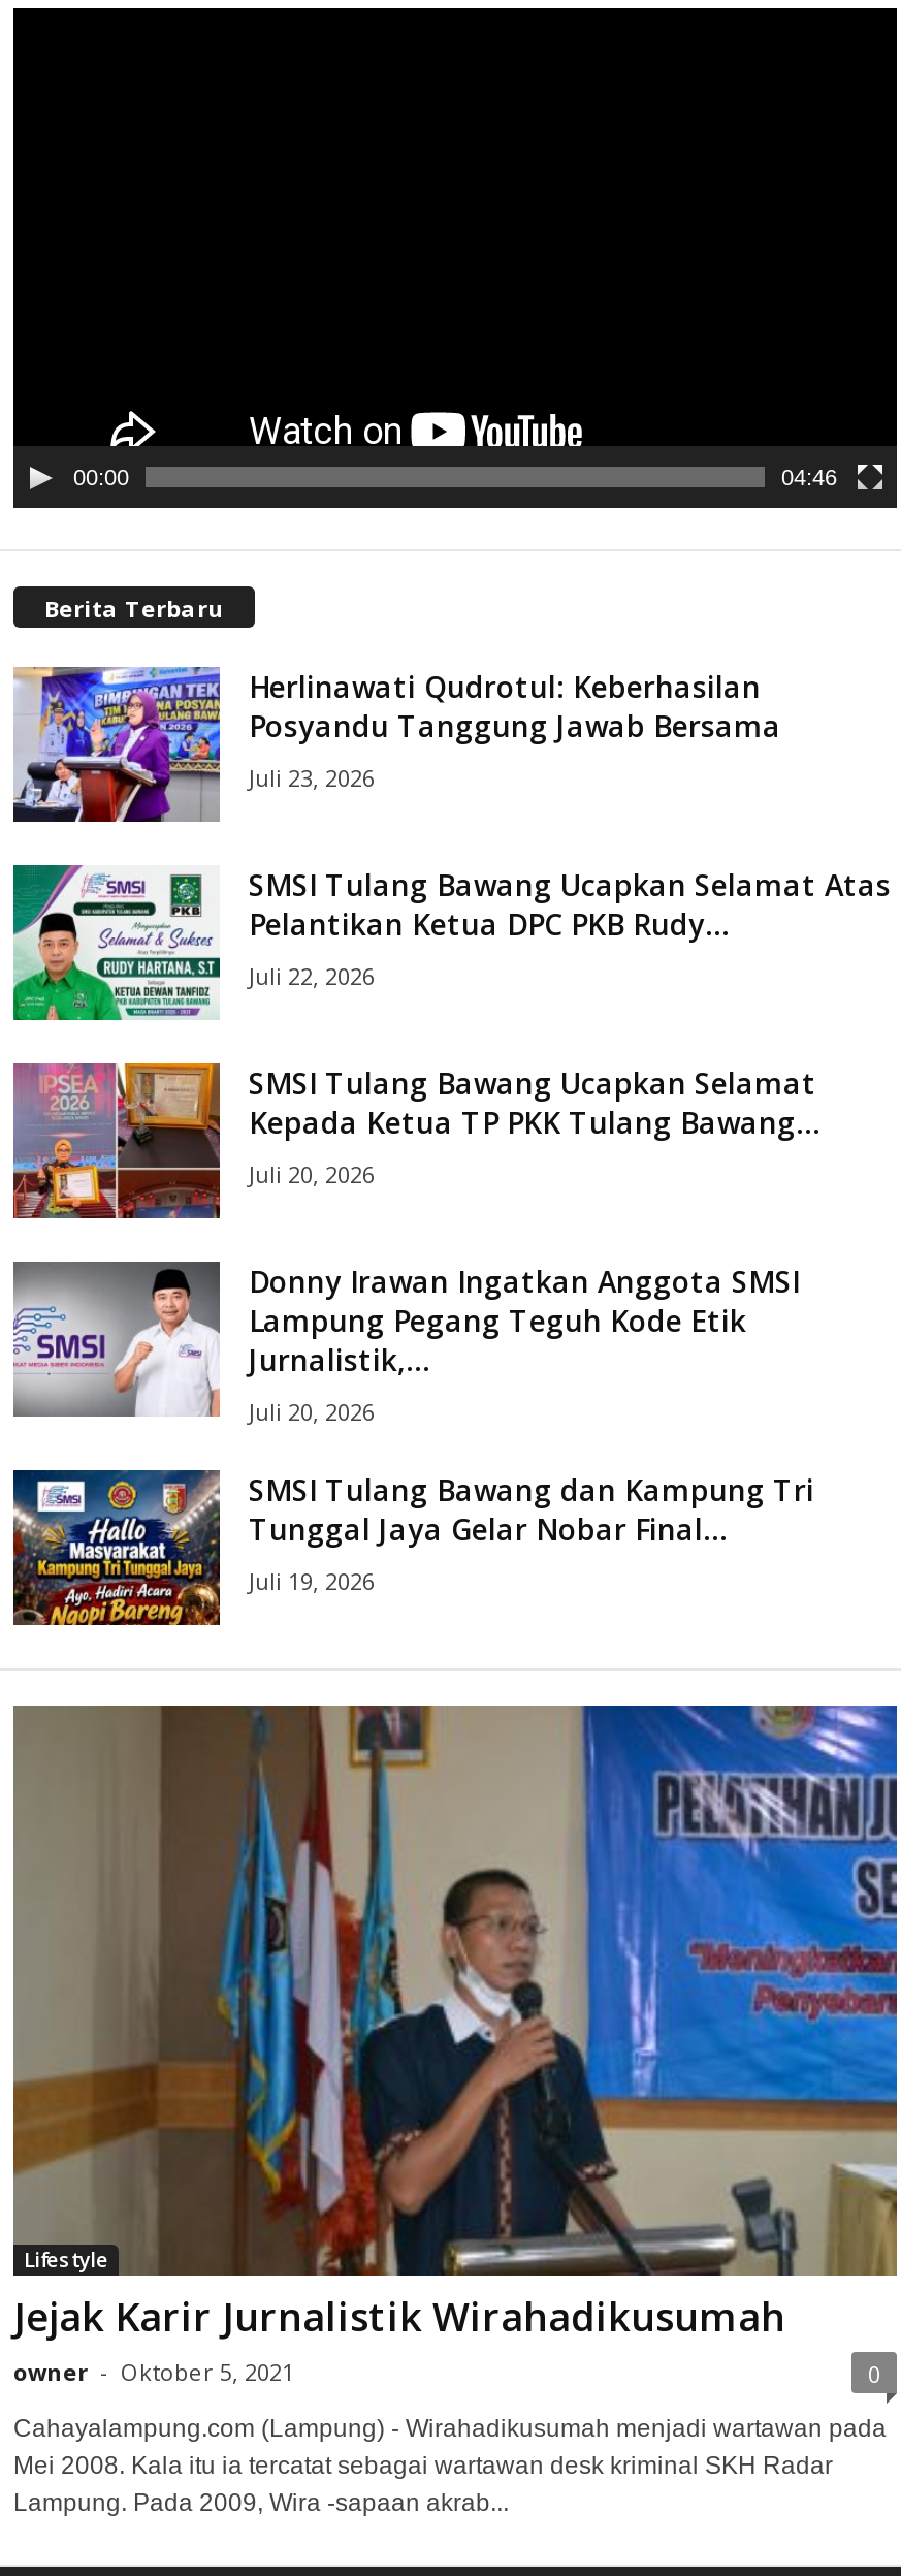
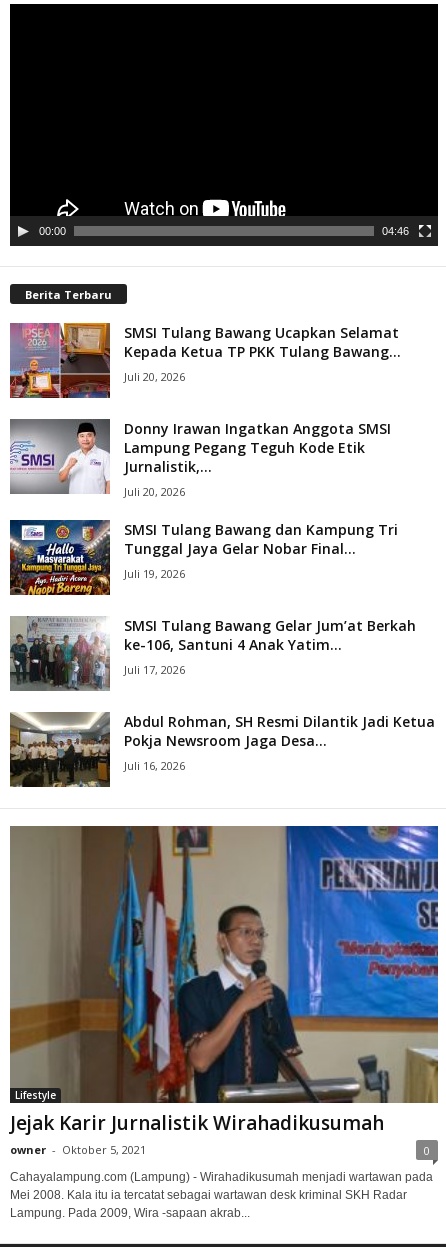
[13,665,891,991] [image] | Herlinawati Qudrotul: Keberhasilan | Posyandu Tanggung Jawab Bersama | Juli 23, 2026 | SMSI Tulang Bawang Ucapkan Selamat Atas | Pelantikan Ketua DPC PKB Rudy... | Juli 22, 2026 -> none
[11,865,220,1022] [image] -> none
moved [11,1059,820,1596] -> [9,321,401,581]: [image] | SMSI Tulang Bawang Ucapkan Selamat | Kepada Ketua TP PKK Tulang Bawang... | ... | Tunggal Jaya Gelar Nobar Final... | Juli 19, 2026
none -> [10,615,435,773] [image] | SMSI Tulang Bawang Gelar Jum’at Berkah | ke-106, Santuni 4 Anak Yatim... | Juli 17, 2026 | Abdul Rohman, SH Resmi Dilantik Jadi Ketua | Pokja Newsroom Jaga Desa... | Juli 16, 2026
none -> [10,711,110,788] [image]

